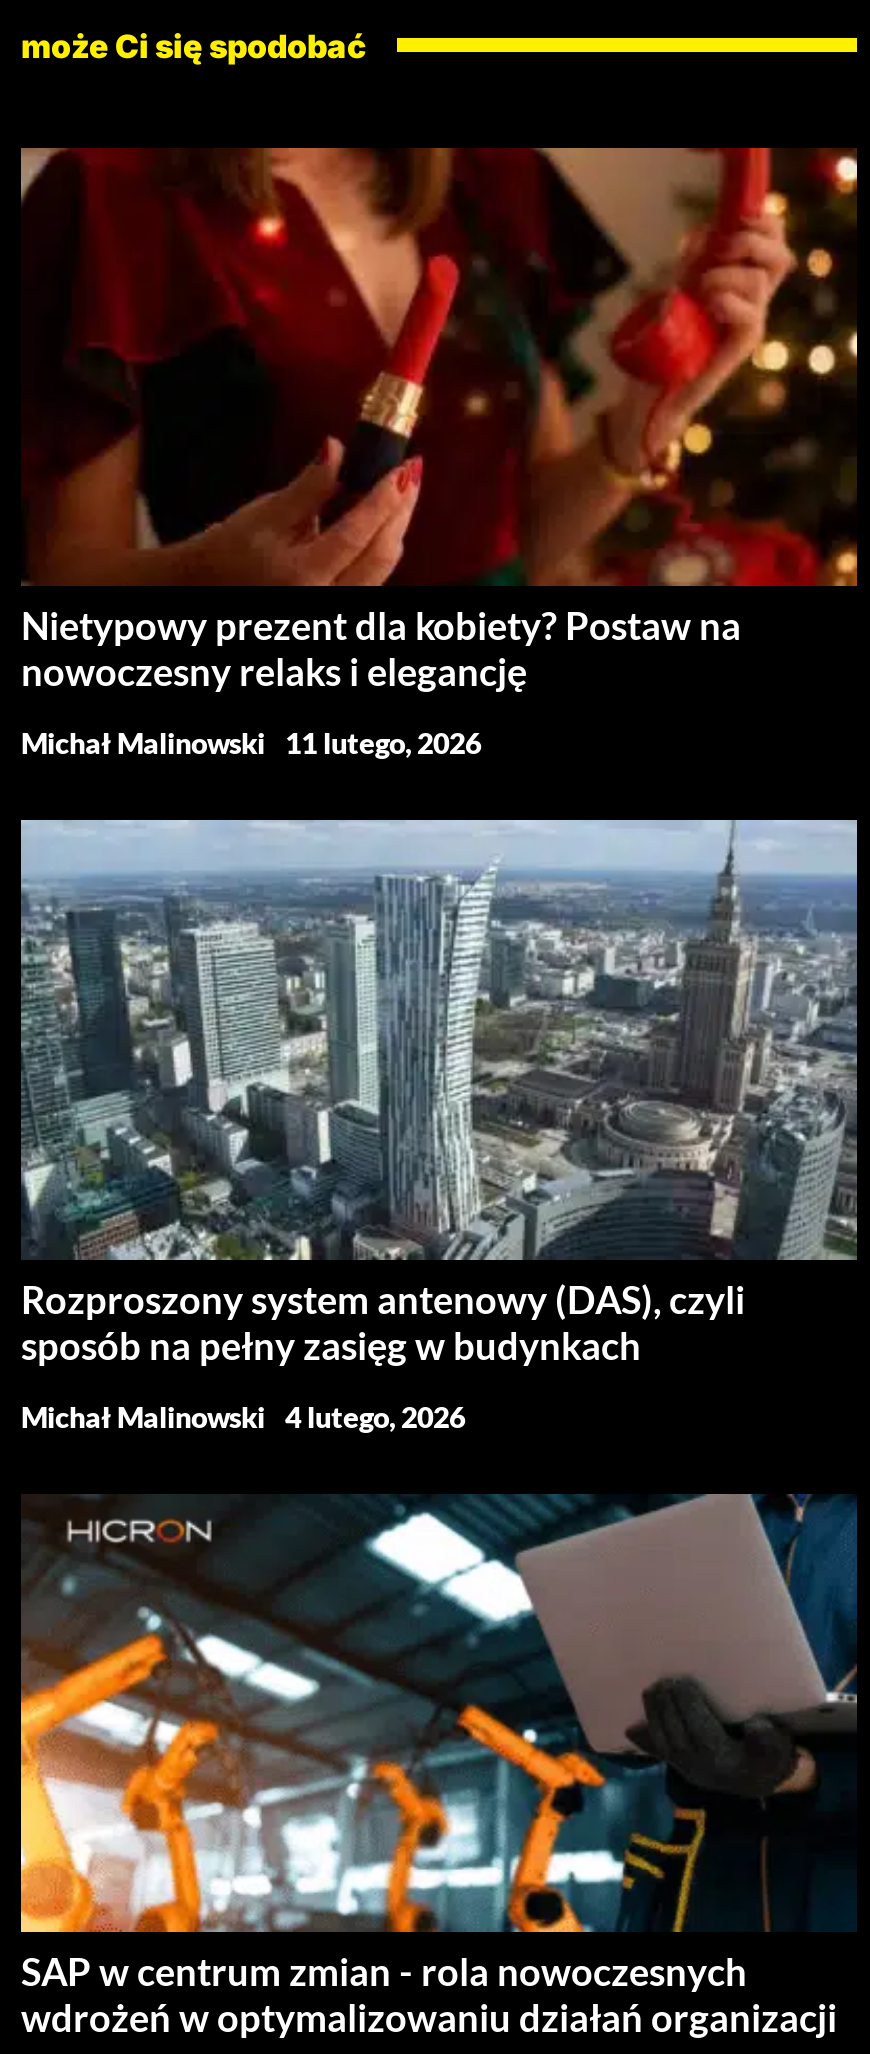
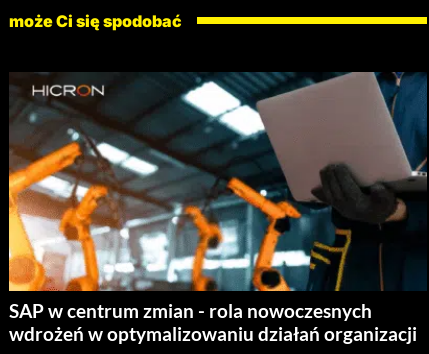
[21,146,859,760] [image] | Nietypowy prezent dla kobiety? Postaw na | nowoczesny relaks i elegancję | Michał Malinowski 11 lutego, 2026 -> none
[19,818,859,1433] [image] | Rozproszony system antenowy (DAS), czyli | sposób na pełny zasięg w budynkach | Michał Malinowski 4 lutego, 2026 -> none

